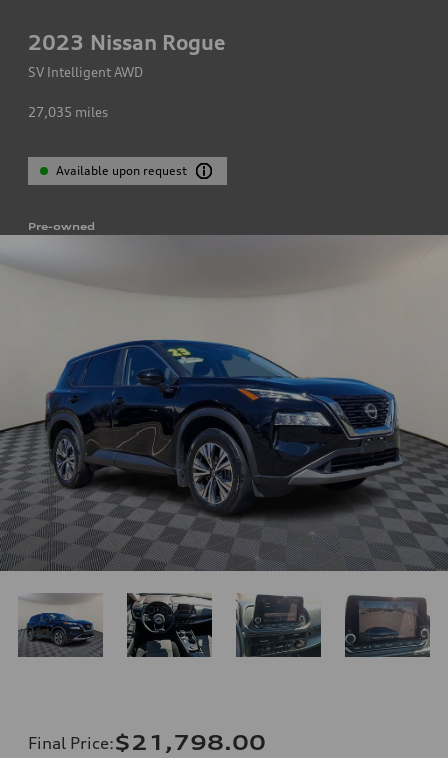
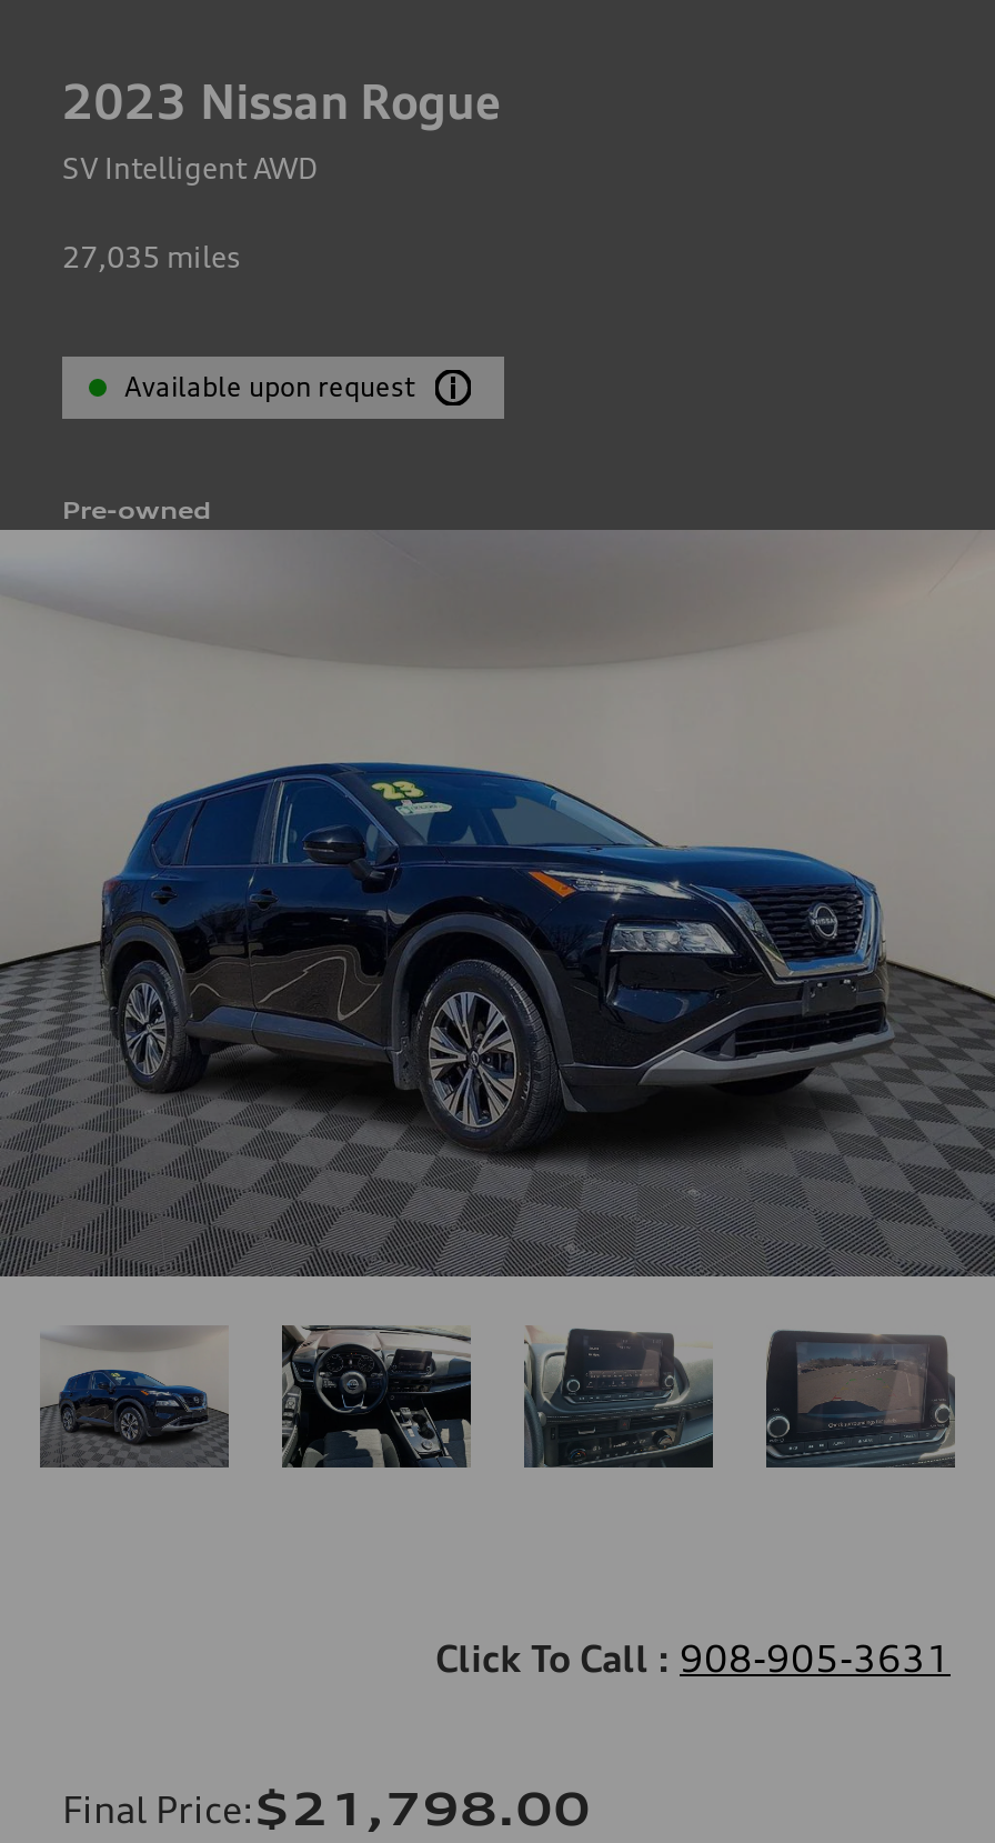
none -> [435,1636,951,1680] Click To Call : 908-905-3631

